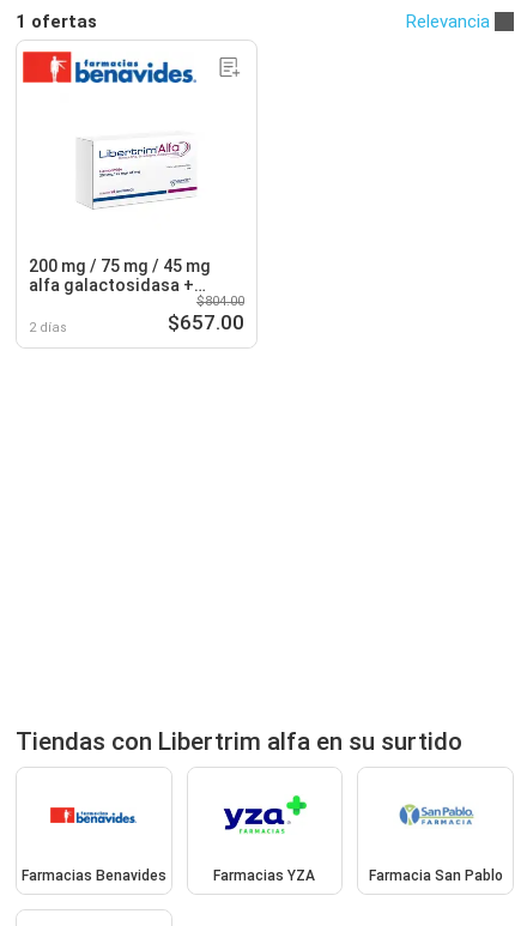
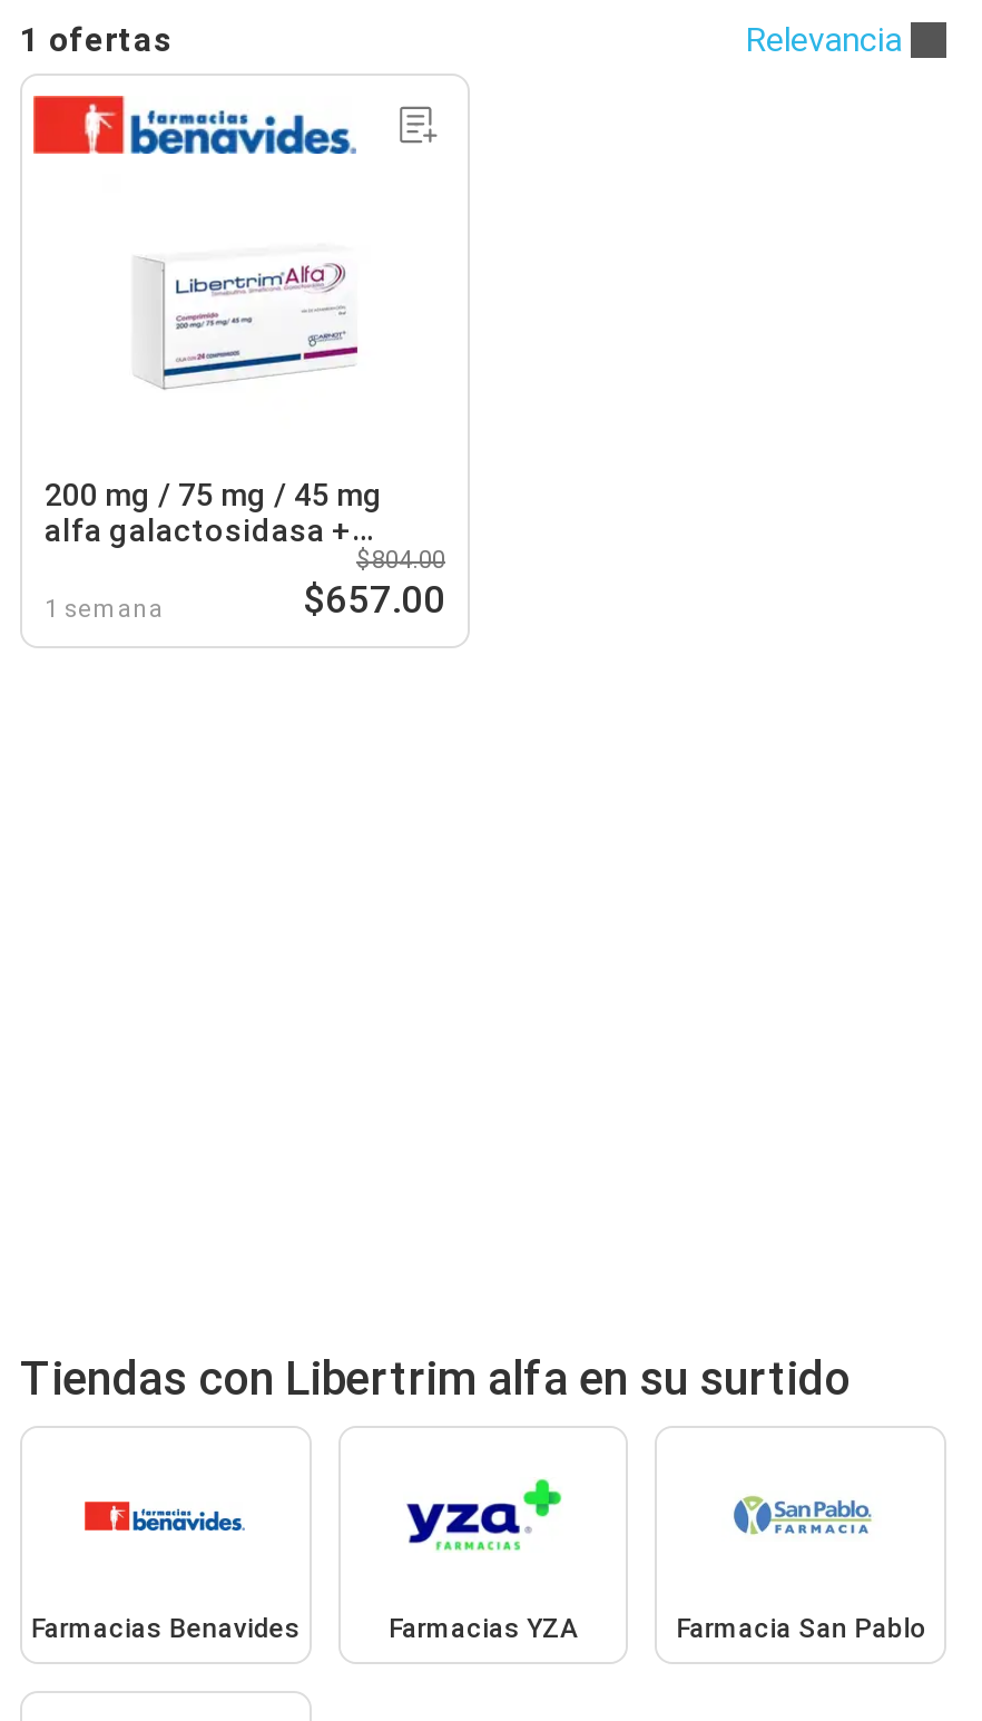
[29,319,67,335] 2 días -> [45,594,165,623] 1 semana

